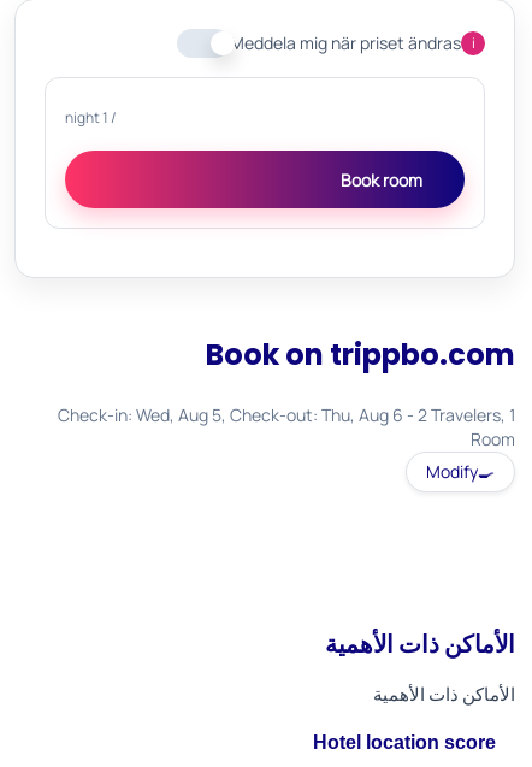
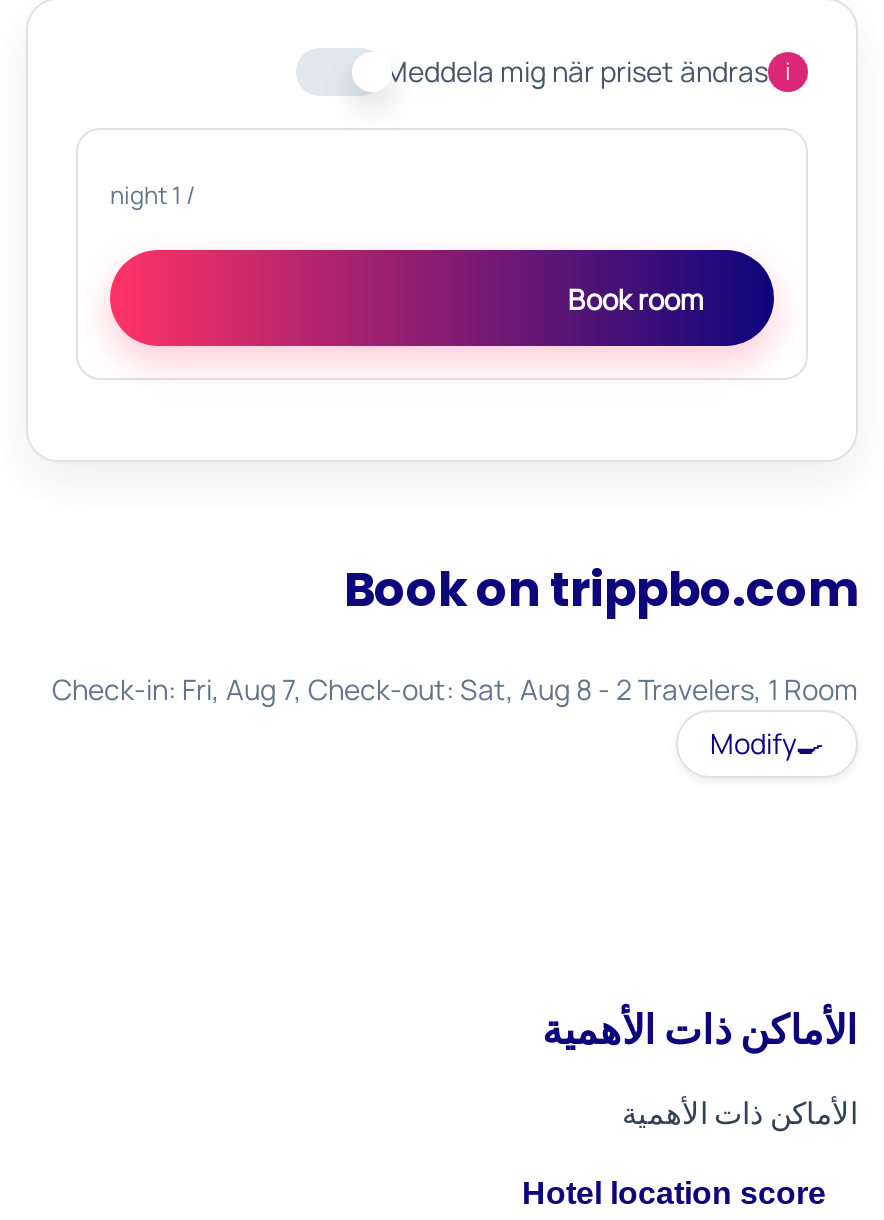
[58,404,515,451] Check-in: Wed, Aug 5, Check-out: Thu, Aug 6 - 2 Travelers, 1 | Room -> [52,671,858,709] Check-in: Fri, Aug 7, Check-out: Sat, Aug 8 - 2 Travelers, 1 Room

